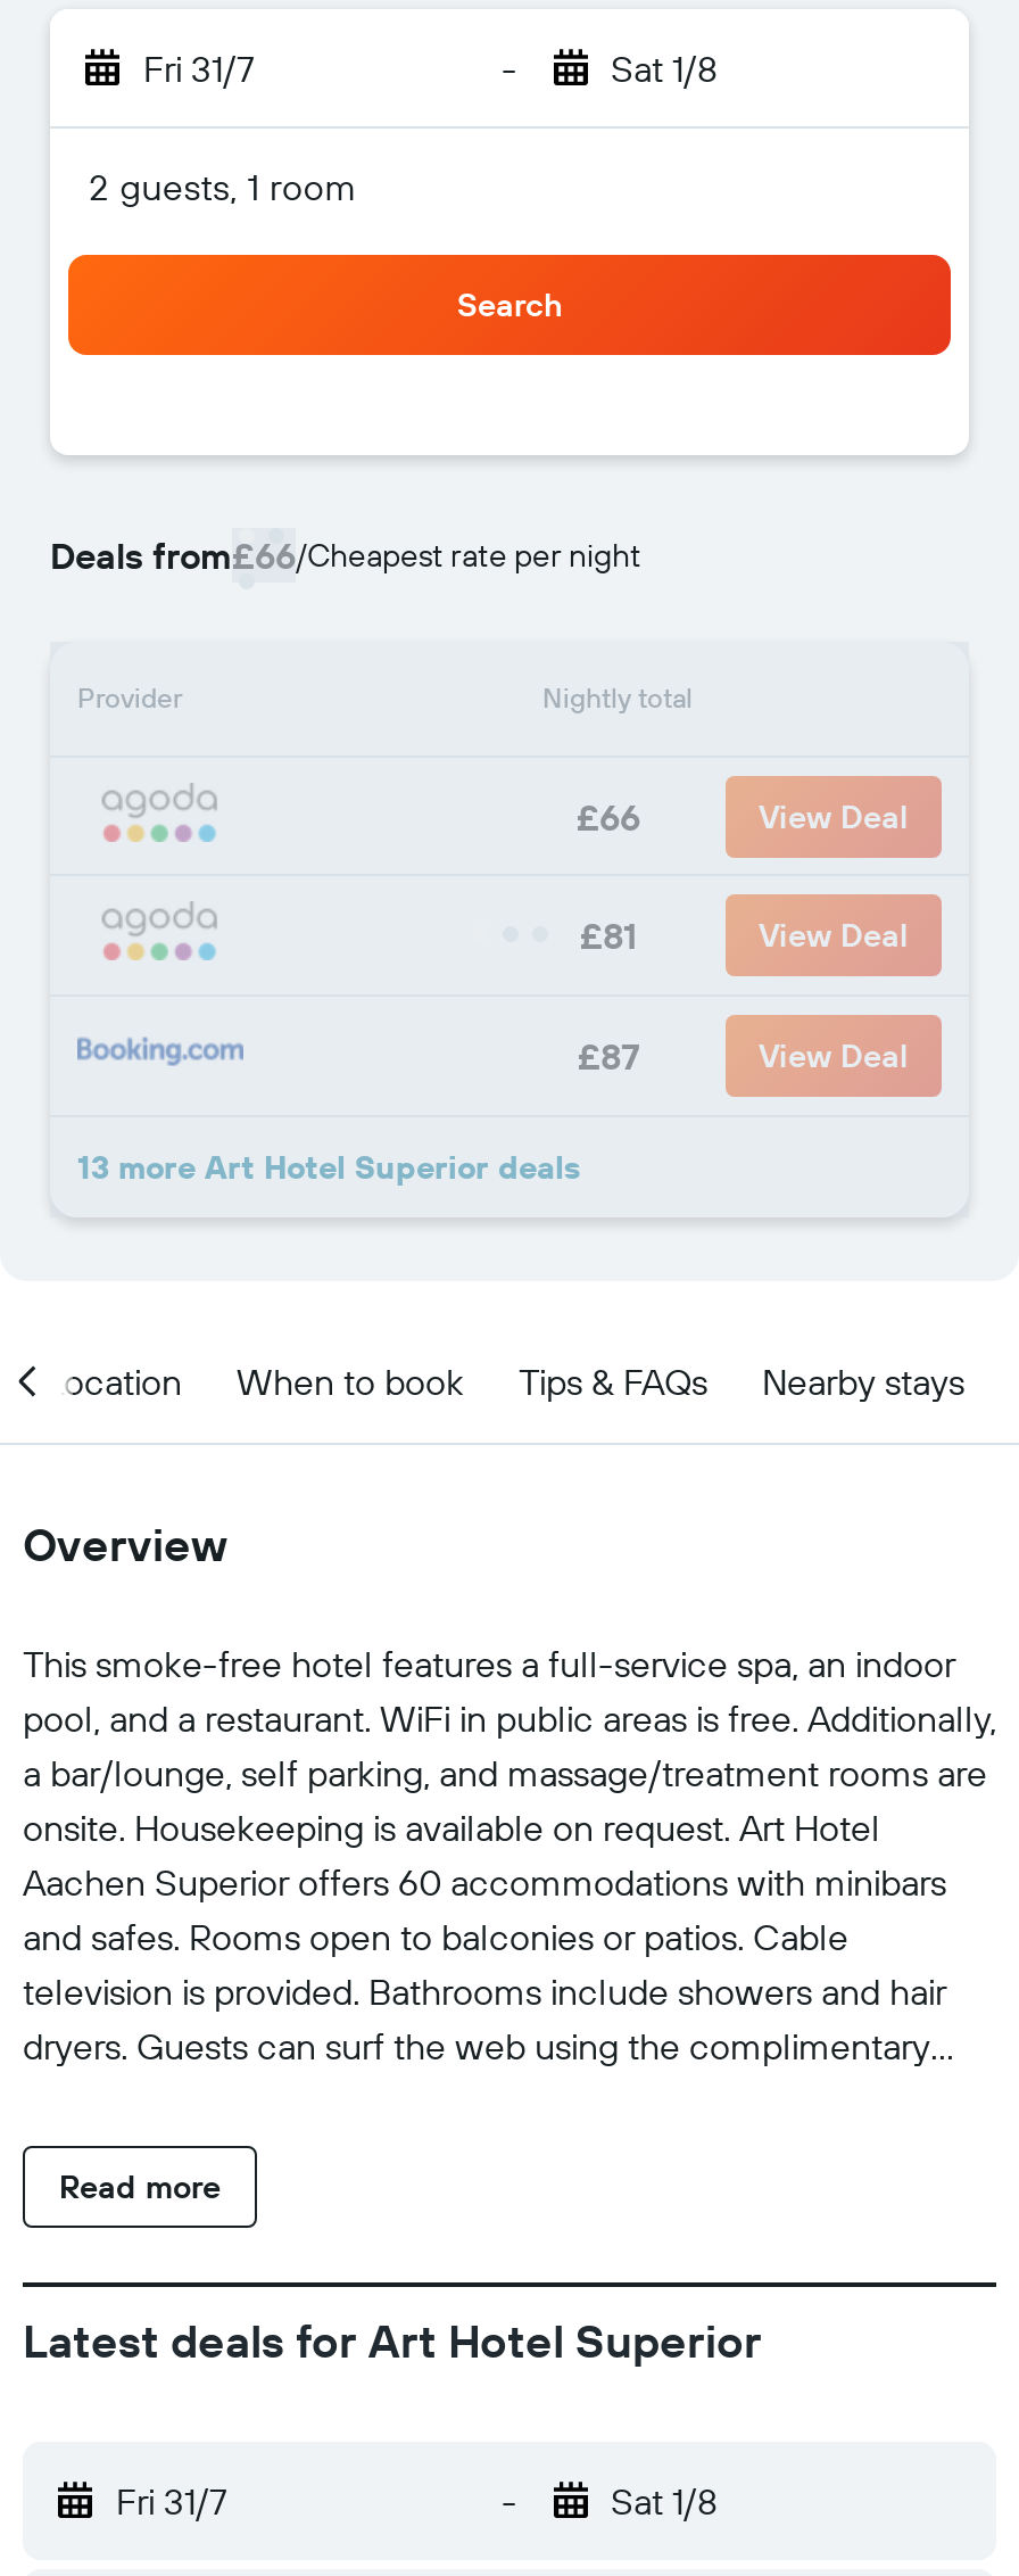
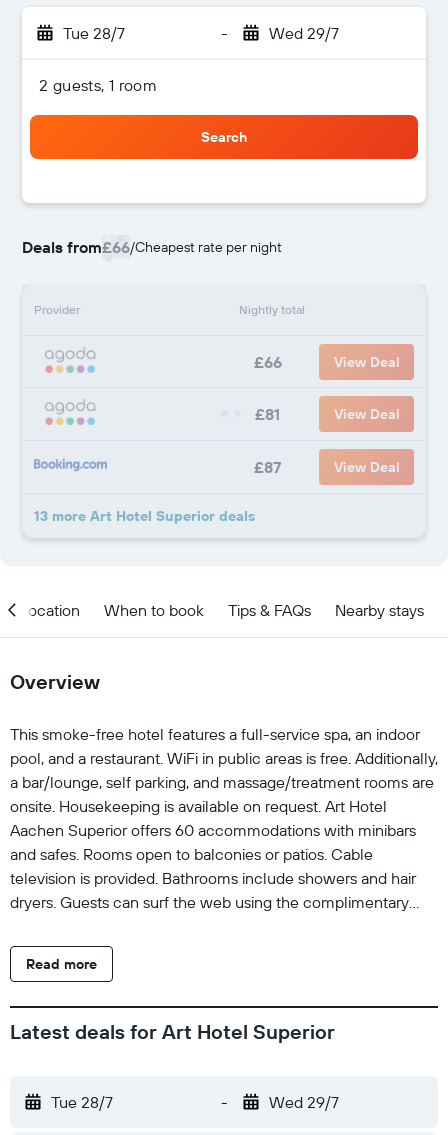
[143,46,255,91] Fri 31/7 -> [63,23,125,43] Tue 28/7
[611,46,718,91] Sat 1/8 -> [268,23,338,43] Wed 29/7
[116,2478,227,2524] Fri 31/7 -> [51,1092,113,1112] Tue 28/7
[611,2478,718,2524] Sat 1/8 -> [268,1092,338,1112] Wed 29/7

